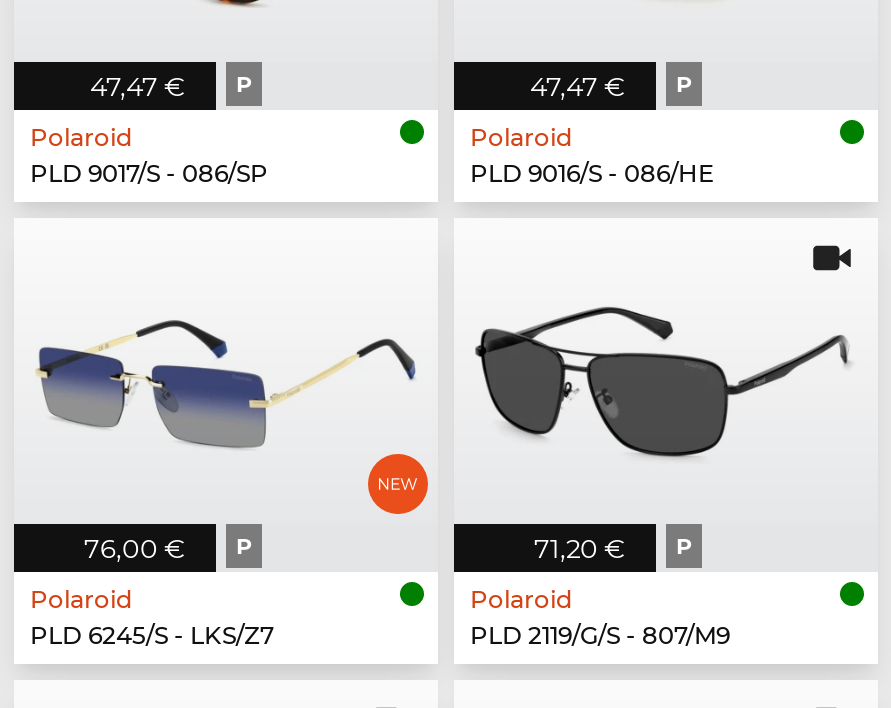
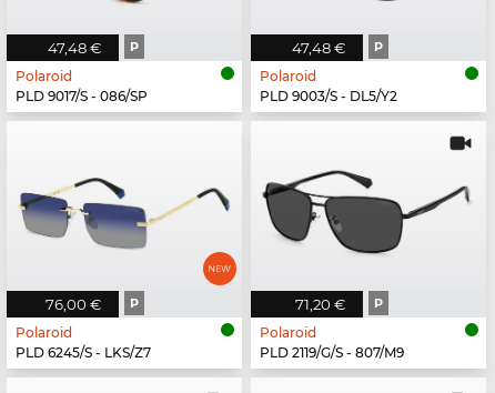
[90,70,252,102] 47,47 € P -> [48,39,139,56] 47,48 € P
[530,70,692,102] 47,47 € P -> [292,39,383,56] 47,48 € P
[470,158,714,188] PLD 9016/S - 086/HE -> [260,87,397,104] PLD 9003/S - DL5/Y2

